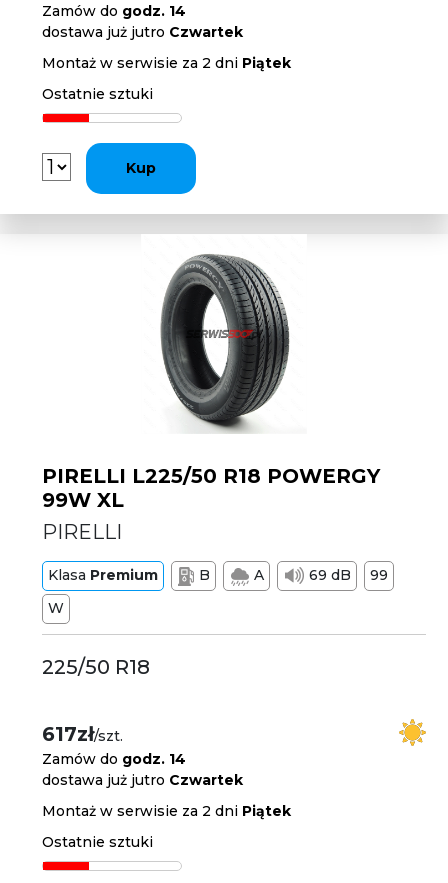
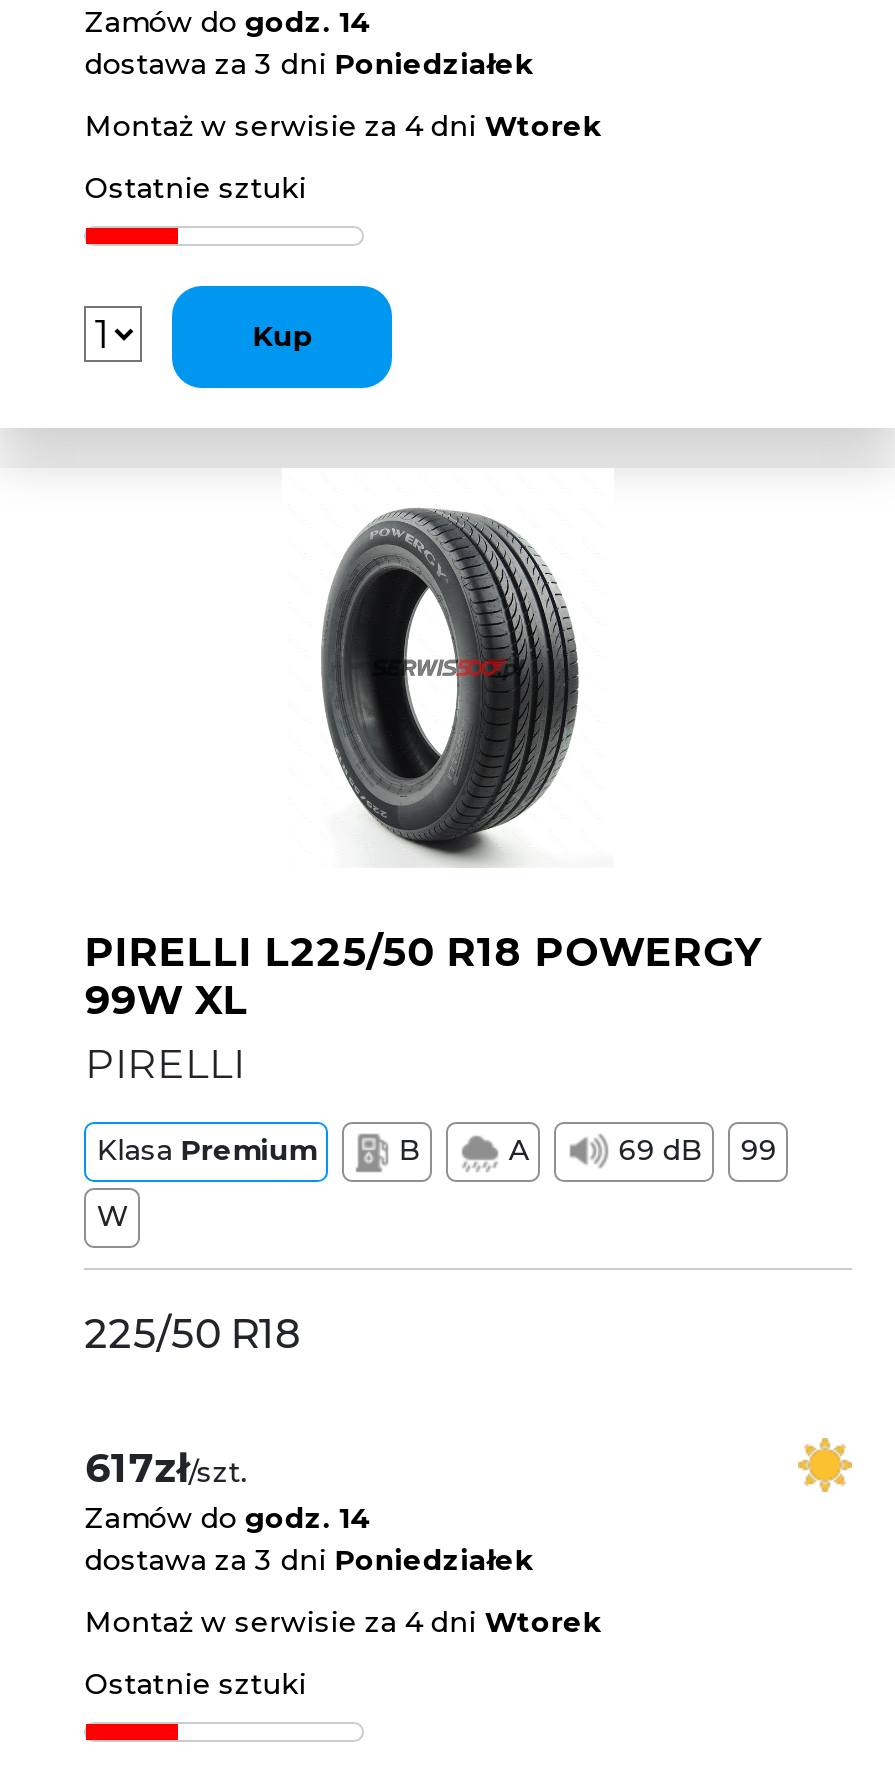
[42,23,243,41] dostawa już jutro Czwartek -> [85,46,533,82] dostawa za 3 dni Poniedziałek
[42,54,291,72] Montaż w serwisie za 2 dni Piątek -> [85,108,601,144] Montaż w serwisie za 4 dni Wtorek
[42,771,243,789] dostawa już jutro Czwartek -> [85,1542,533,1578] dostawa za 3 dni Poniedziałek
[42,802,291,820] Montaż w serwisie za 2 dni Piątek -> [85,1604,601,1640] Montaż w serwisie za 4 dni Wtorek

